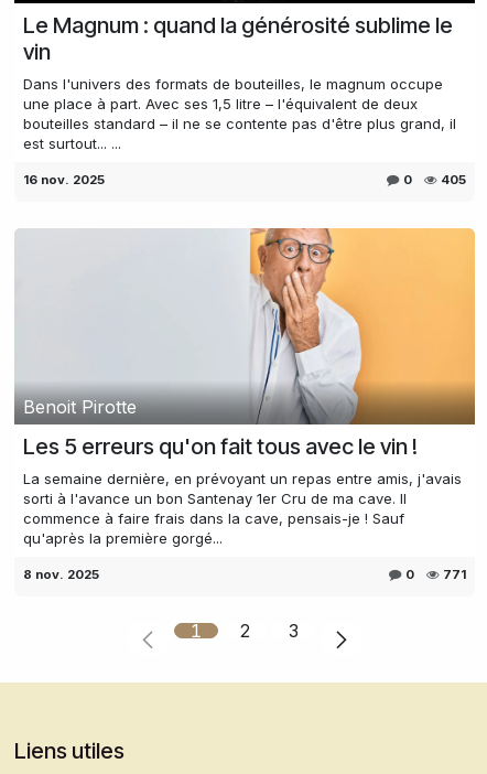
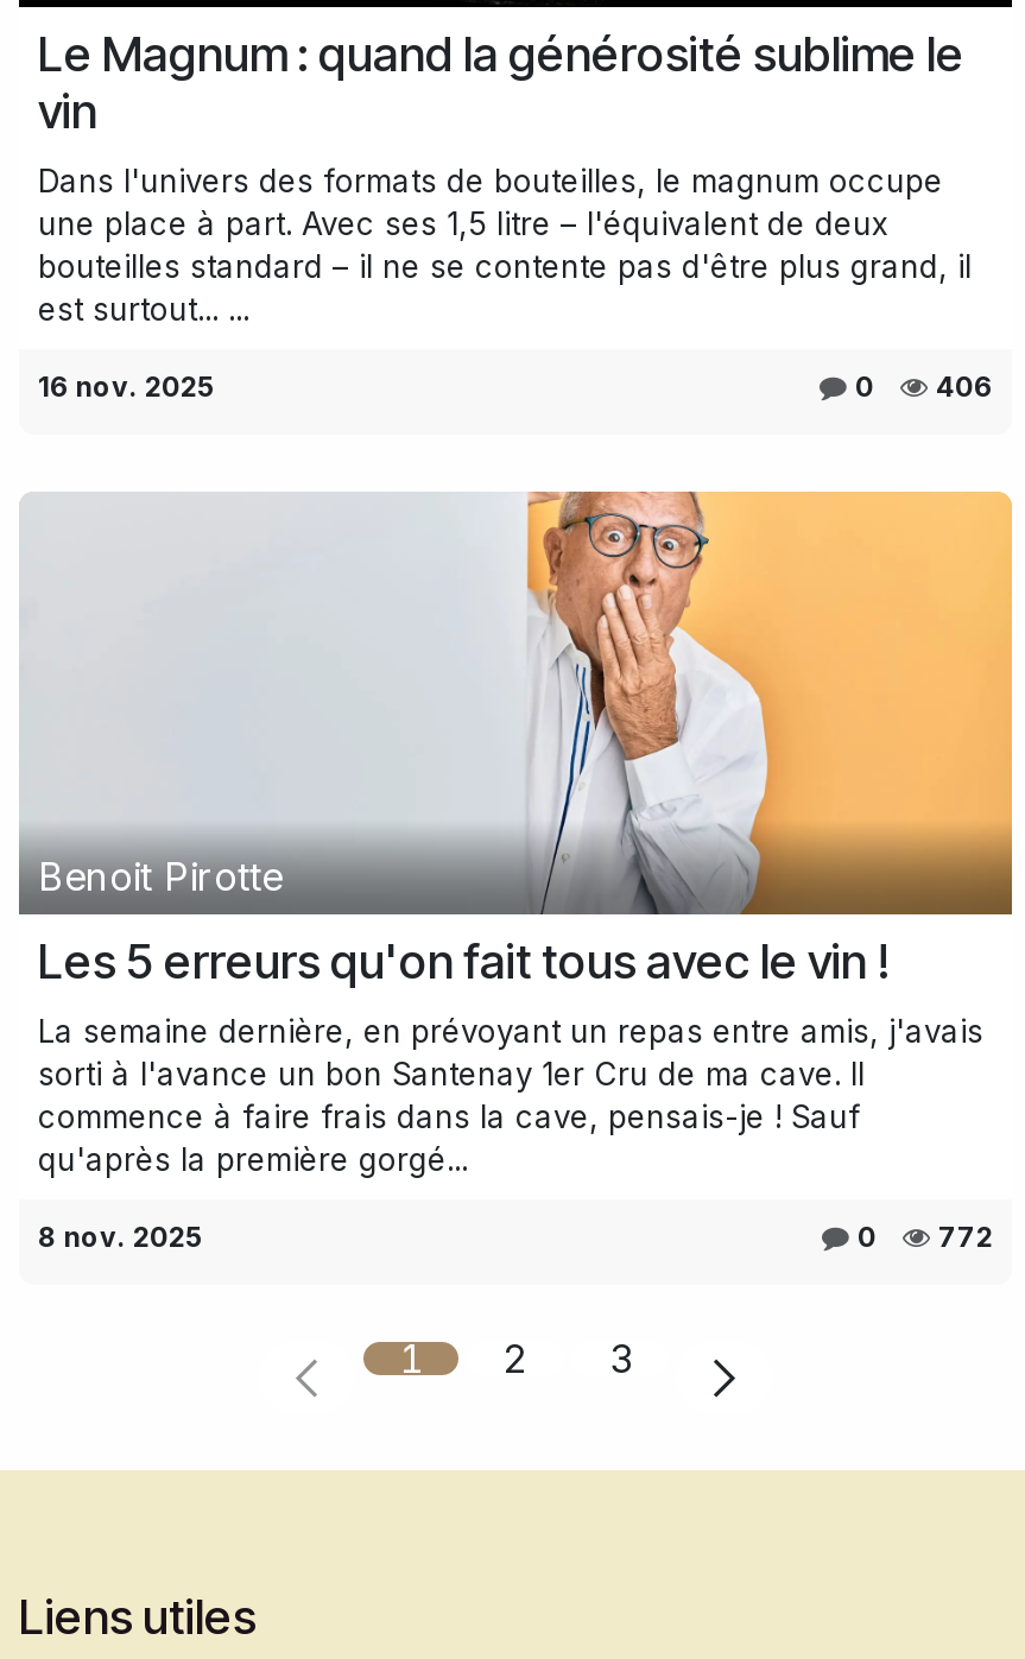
[403,172,466,187] 0 405 -> [855,371,993,404] 0 406
[405,567,466,582] 0 771 -> [858,1221,993,1254] 0 772

